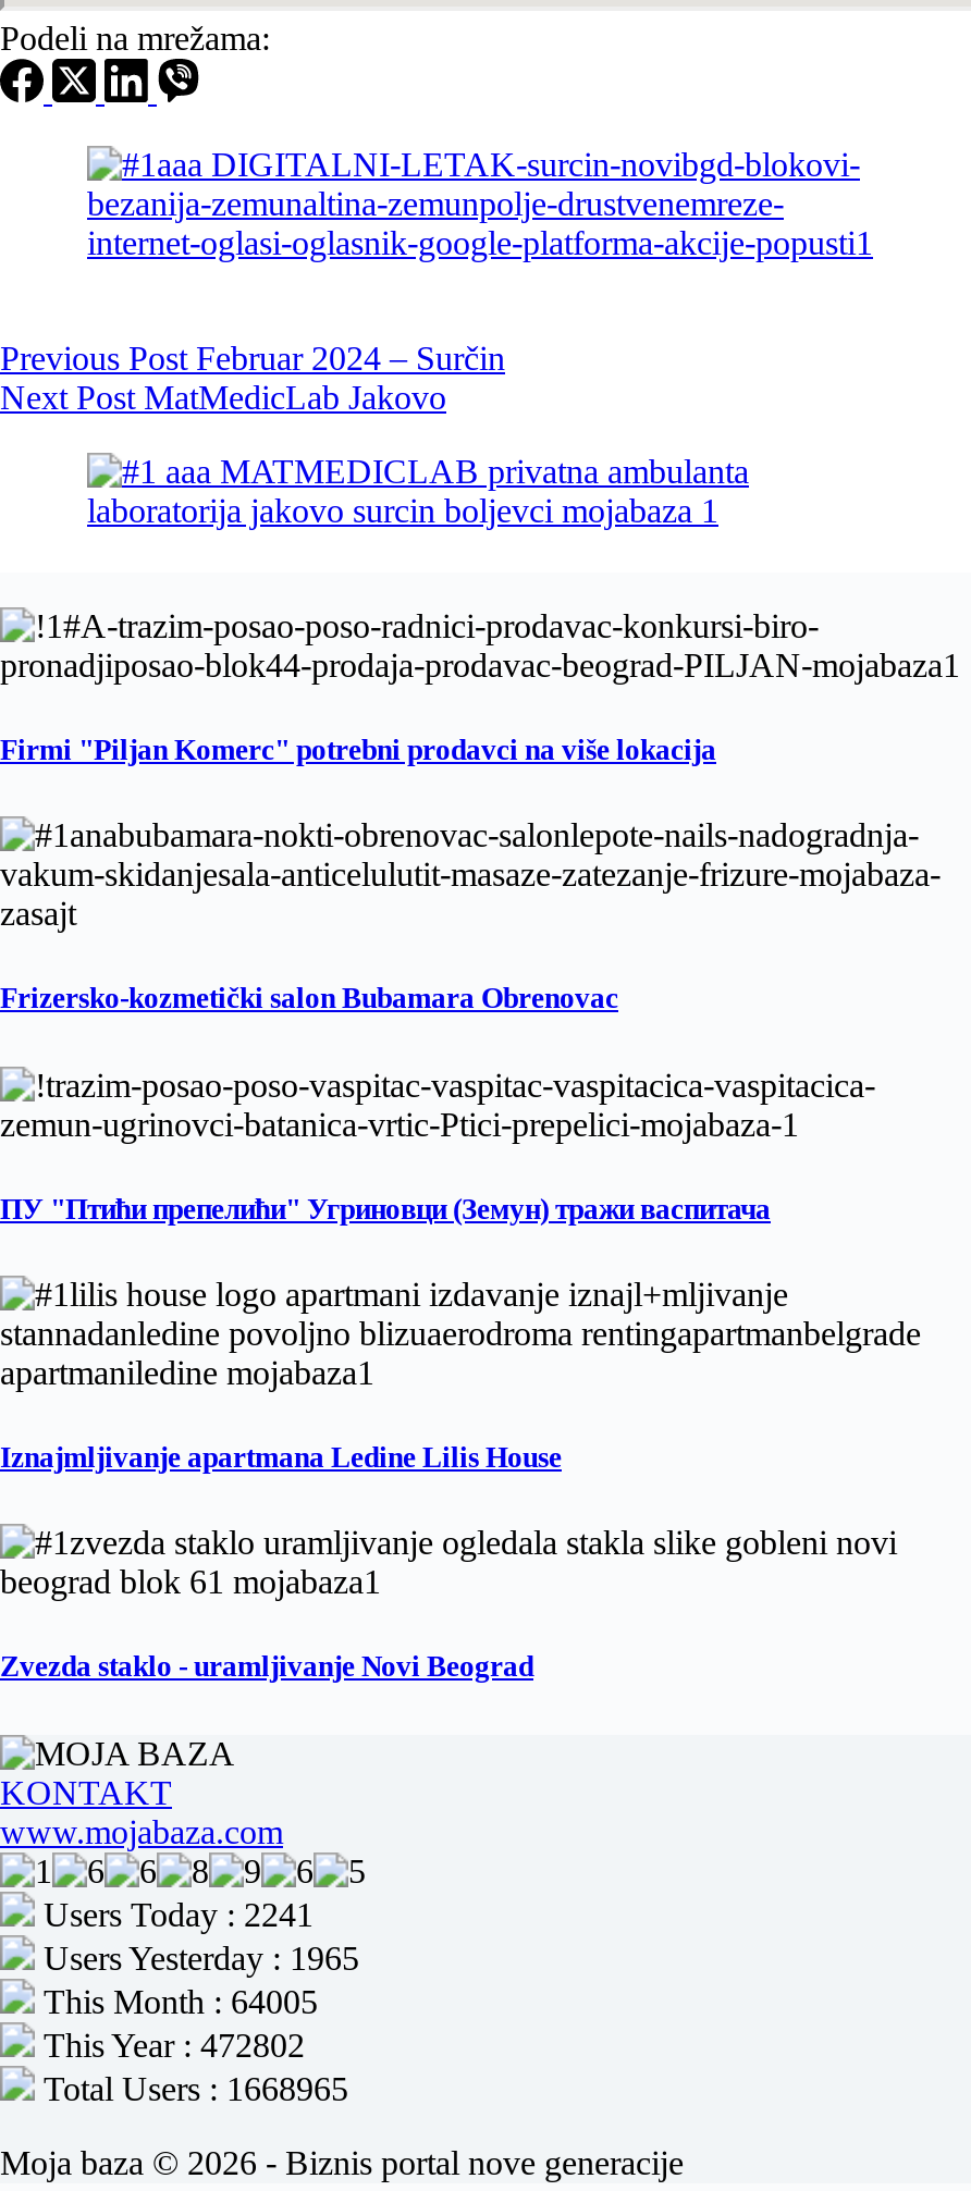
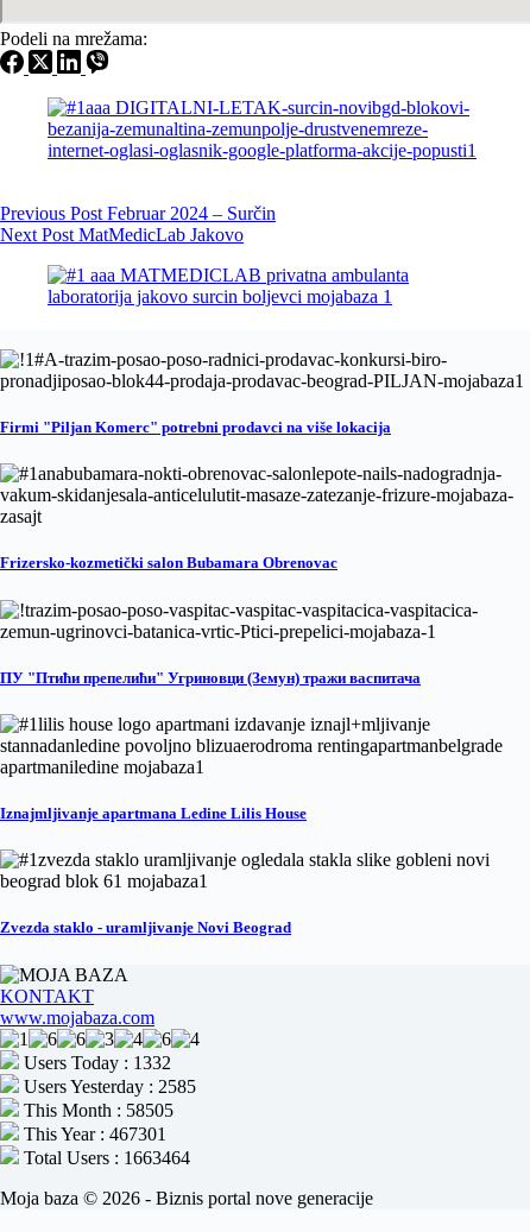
[35,1895,314,1932] Users Today : 2241 -> [19,1052,171,1072] Users Today : 1332
[35,1938,359,1975] Users Yesterday : 1965 -> [19,1076,196,1096] Users Yesterday : 2585
[35,1982,318,2019] This Month : 64005 -> [19,1100,173,1120] This Month : 58505
[35,2026,305,2063] This Year : 472802 -> [19,1123,166,1143] This Year : 467301
[35,2069,348,2106] Total Users : 1668965 -> [19,1147,190,1167] Total Users : 1663464

